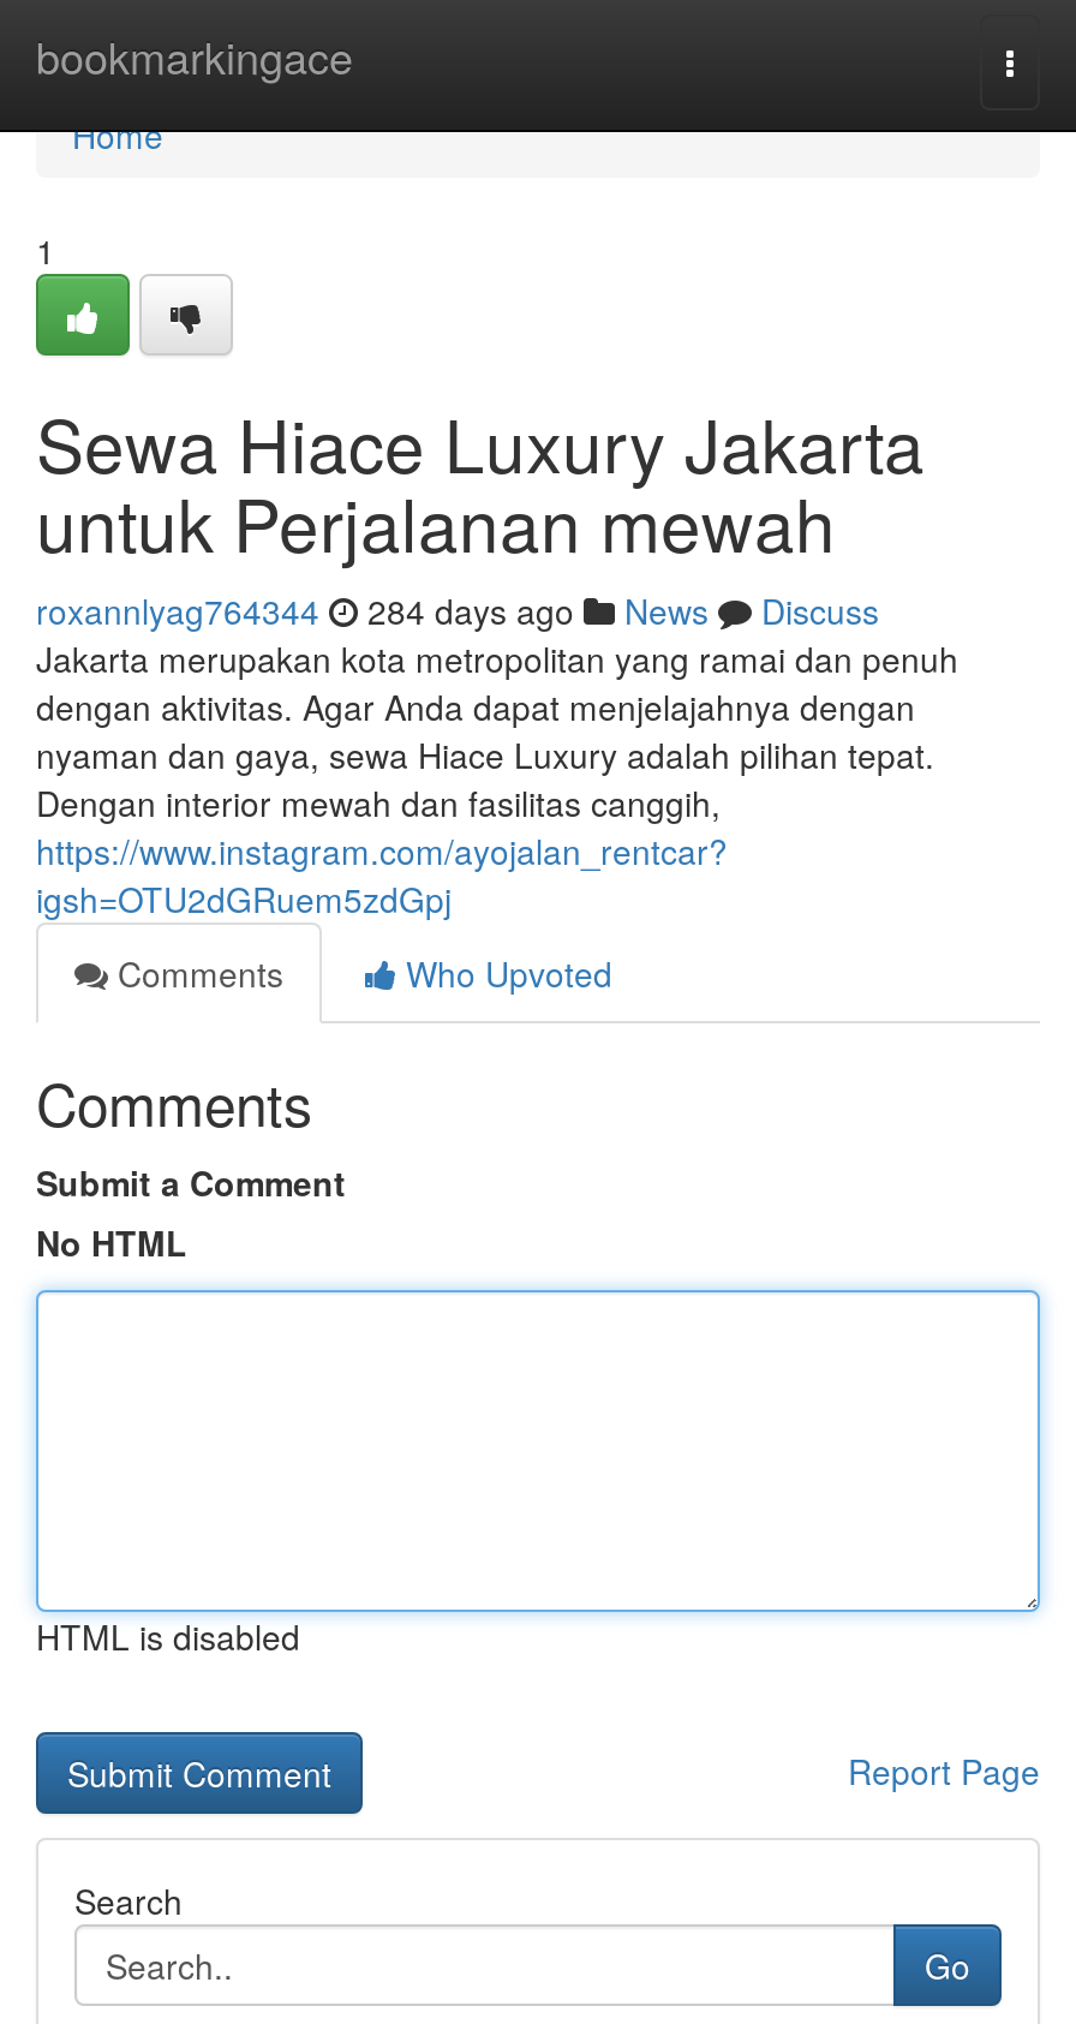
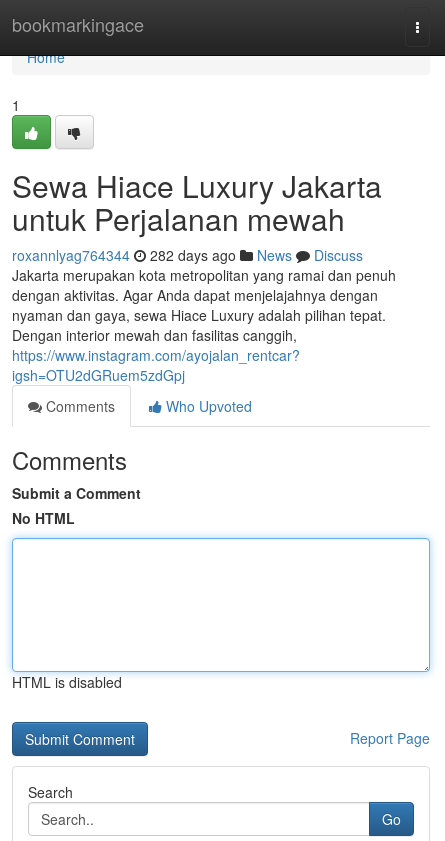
[36,586,879,634] roxannlyag764344 284 days ago News Discuss -> [12,245,363,265] roxannlyag764344 282 days ago News Discuss

